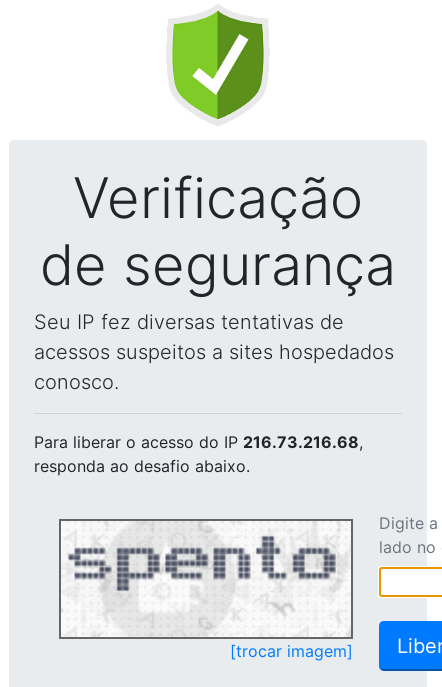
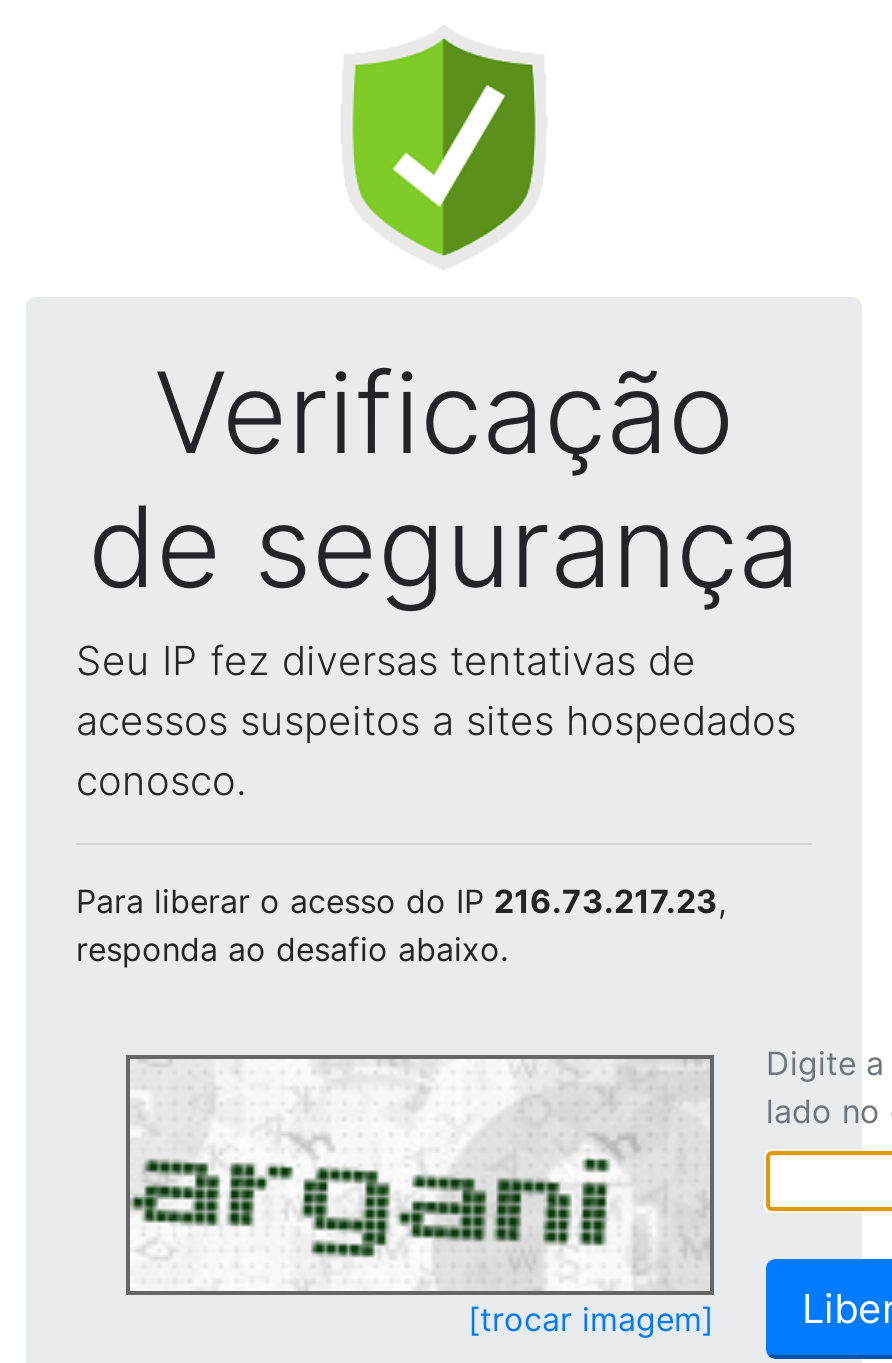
[34,432,363,452] Para liberar o acesso do IP 216.73.216.68, -> [76,881,726,921] Para liberar o acesso do IP 216.73.217.23,
[61,523,350,635] [image] -> [132,1065,706,1285] [image]

